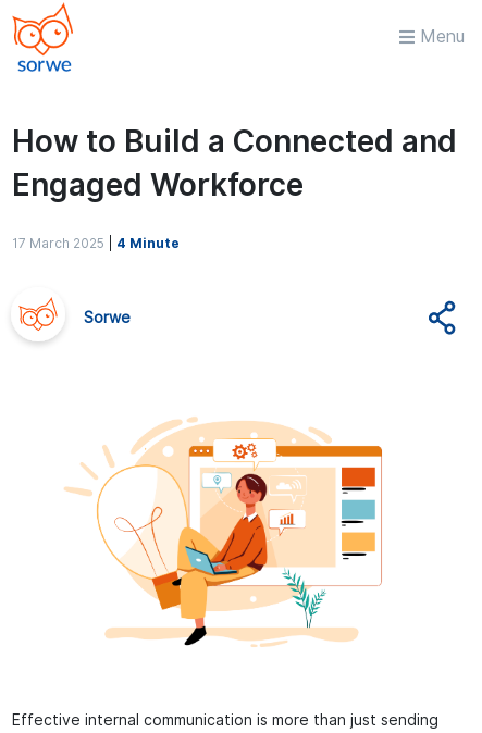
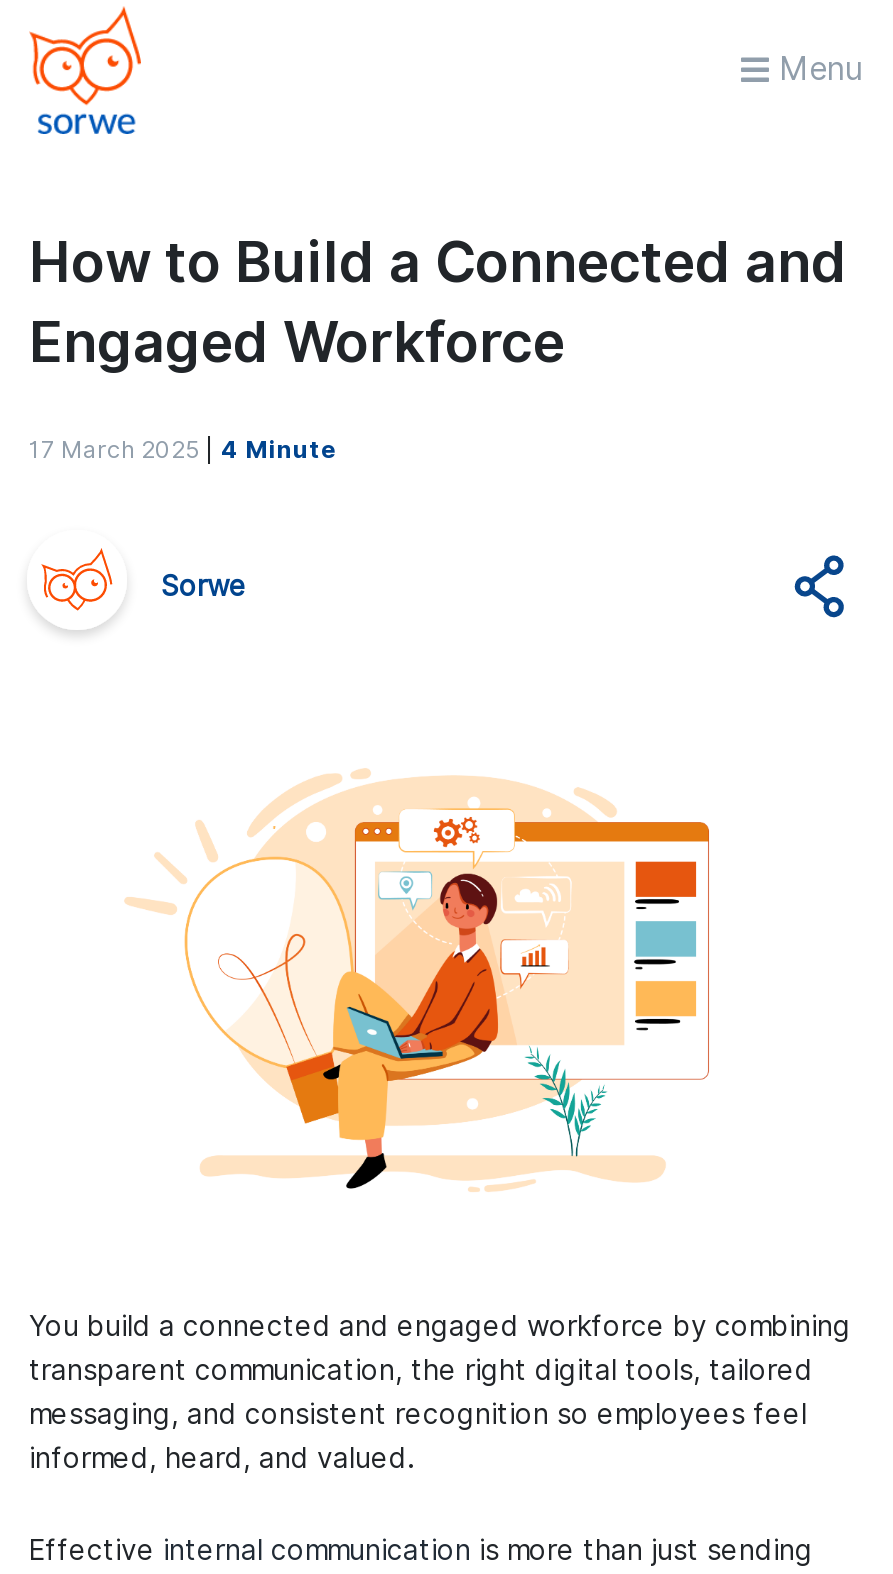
none -> [29,1311,851,1475] You build a connected and engaged workforce by combining | transparent communication, the right digital tools, tailored | messaging, and consistent recognition so employees feel | informed, heard, and valued.

